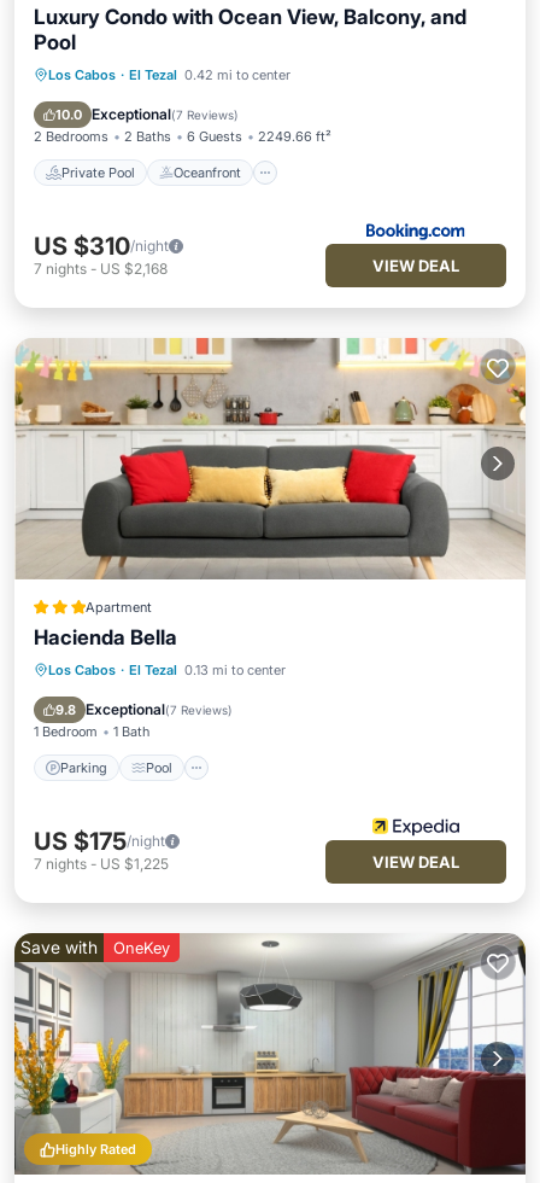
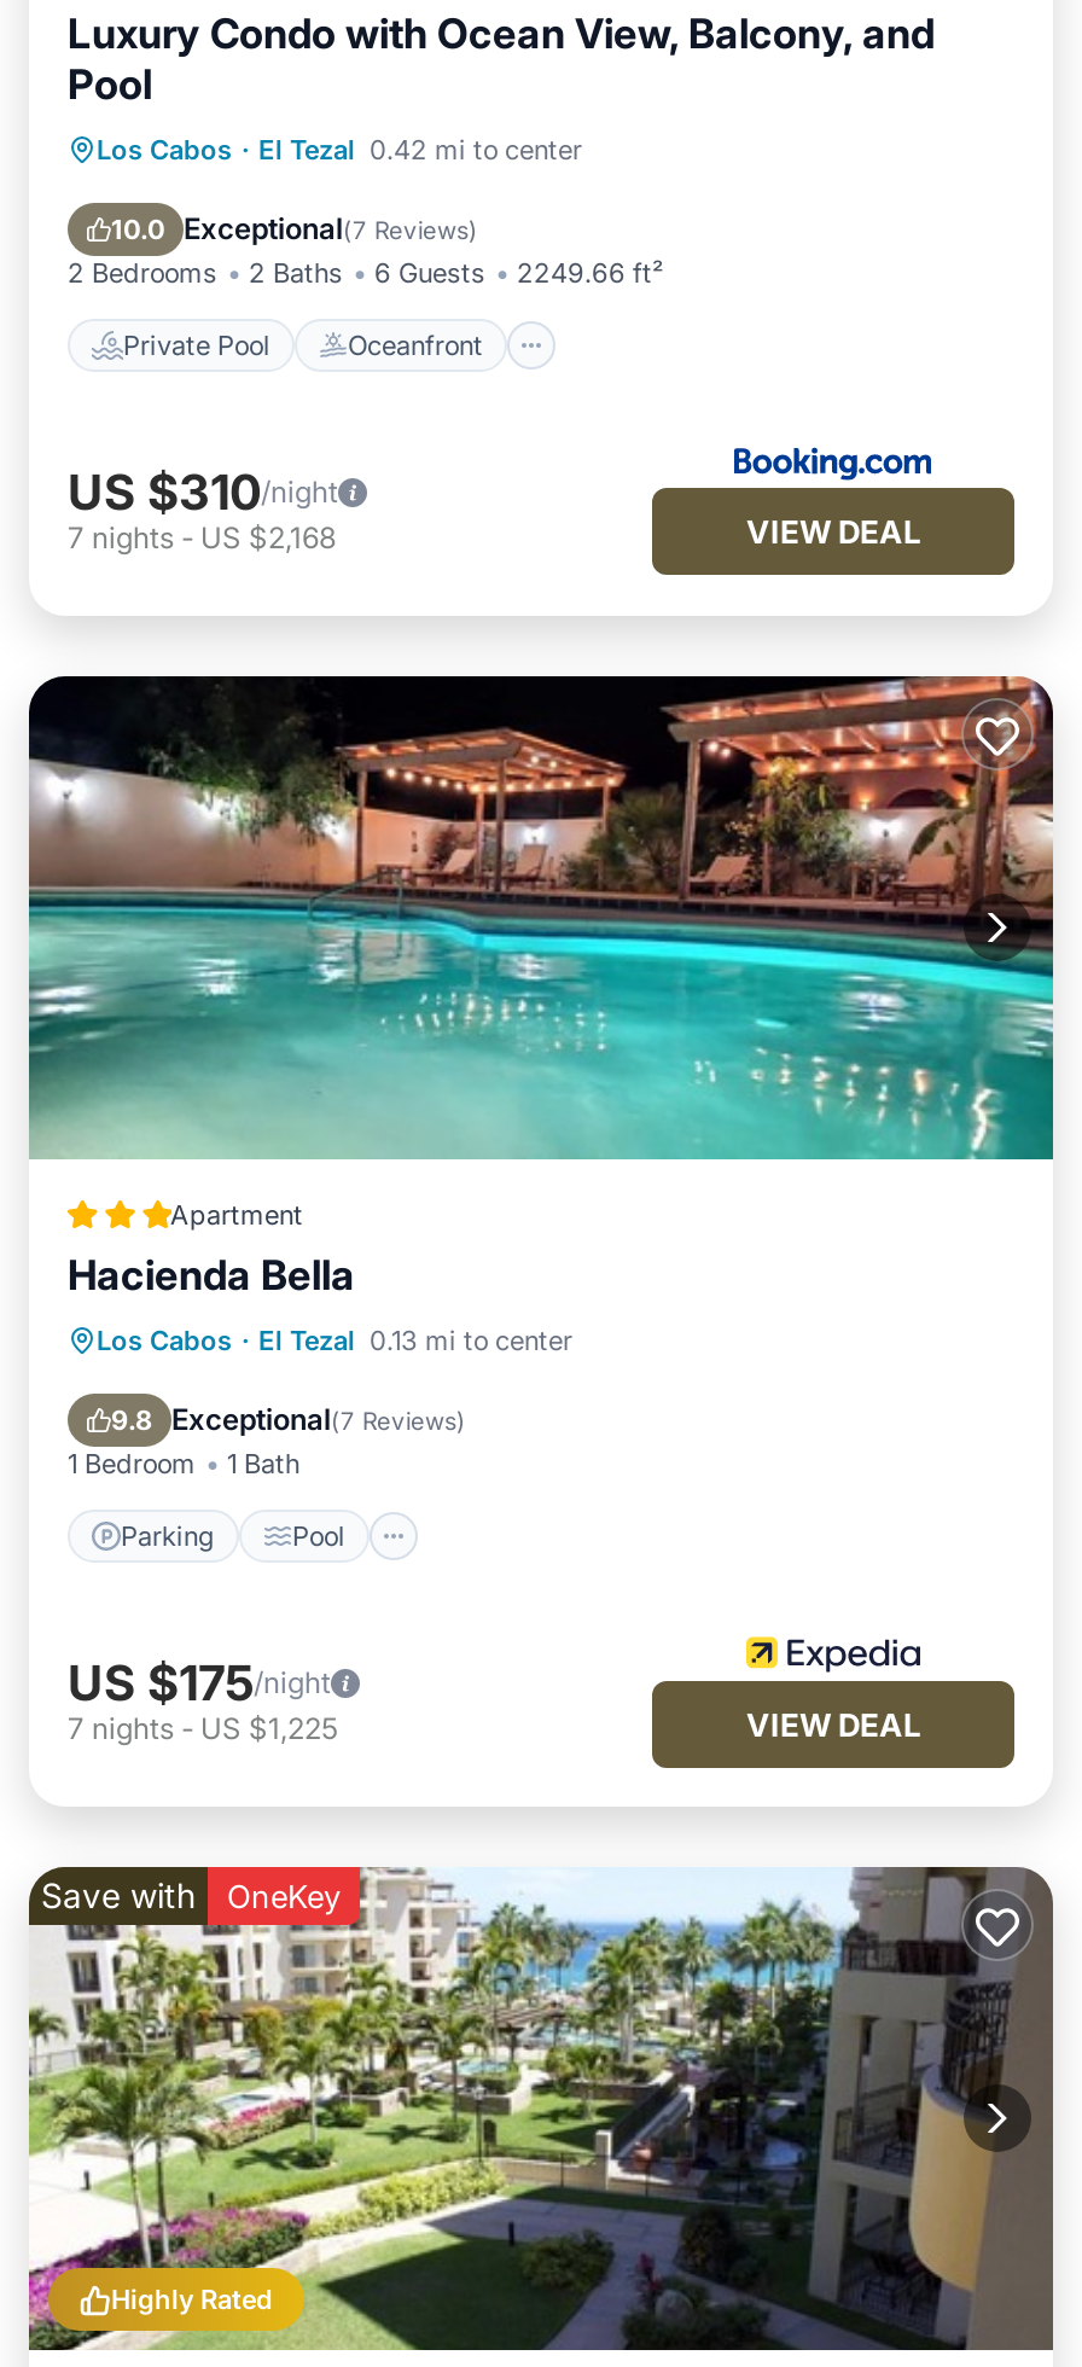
[14,337,527,581] [image] -> [27,674,1055,1162] [image]
[13,933,526,1176] [image] -> [27,1865,1053,2350] [image]

